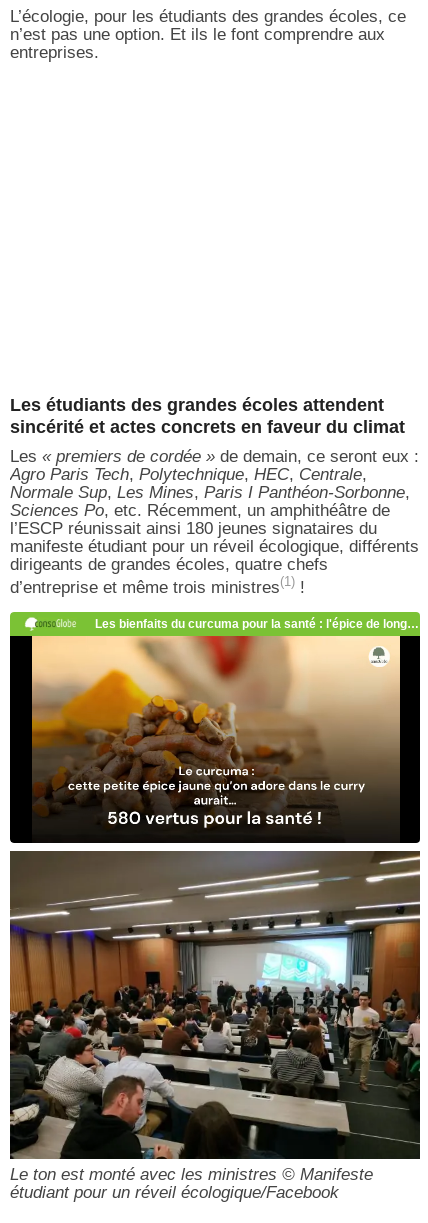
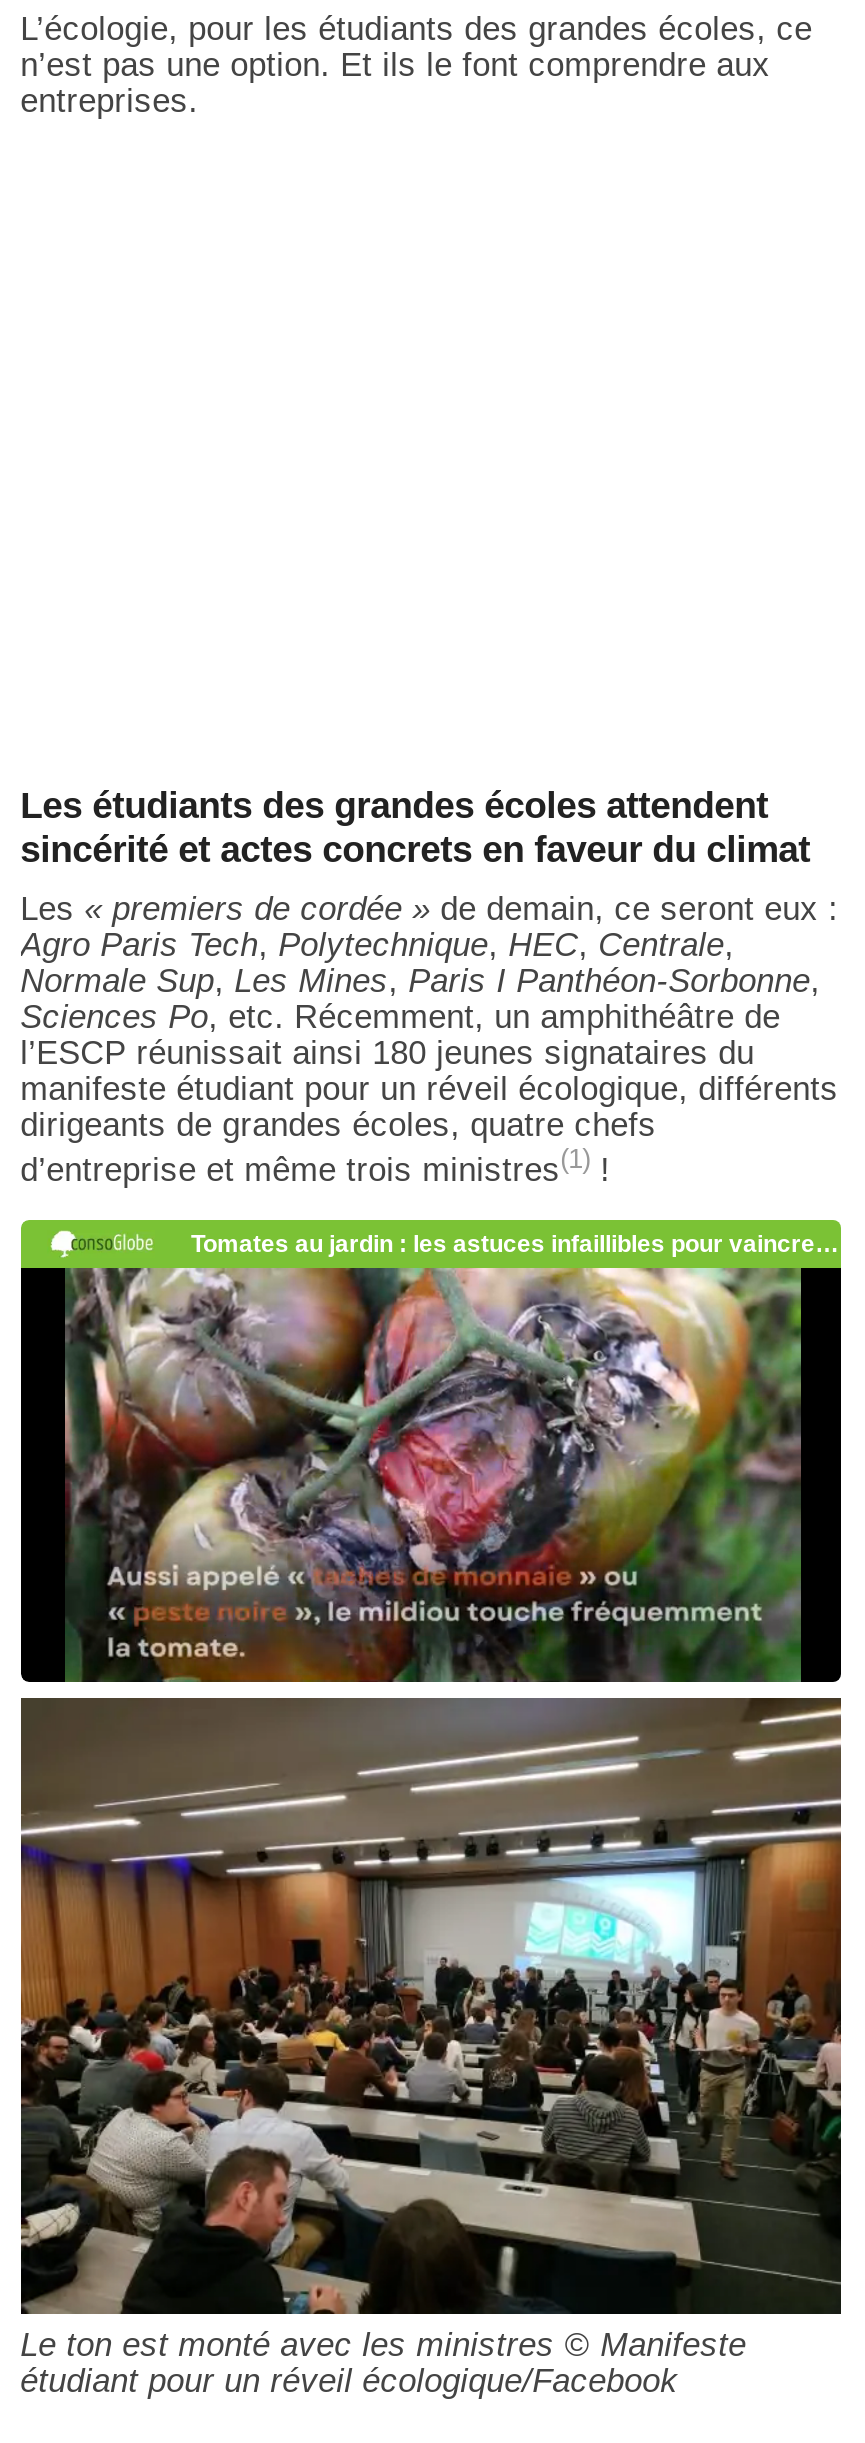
[31,616,406,844] [image] -> [63,1234,811,1684] [image]

